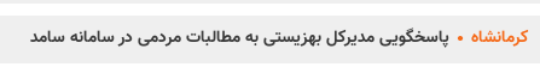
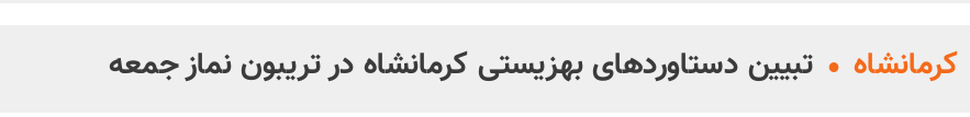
[30,25,449,51] پاسخگویی مدیرکل بهزیستی به مطالبات مردمی در سامانه سامد -> [109,43,814,91] تبیین دستاوردهای بهزیستی کرمانشاه در تریبون نماز جمعه

